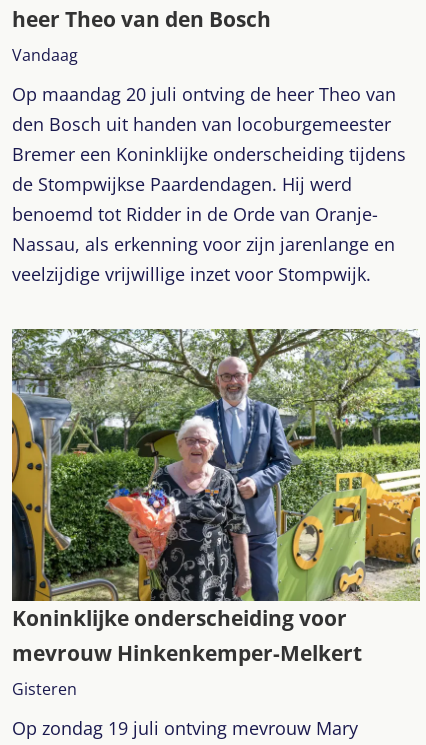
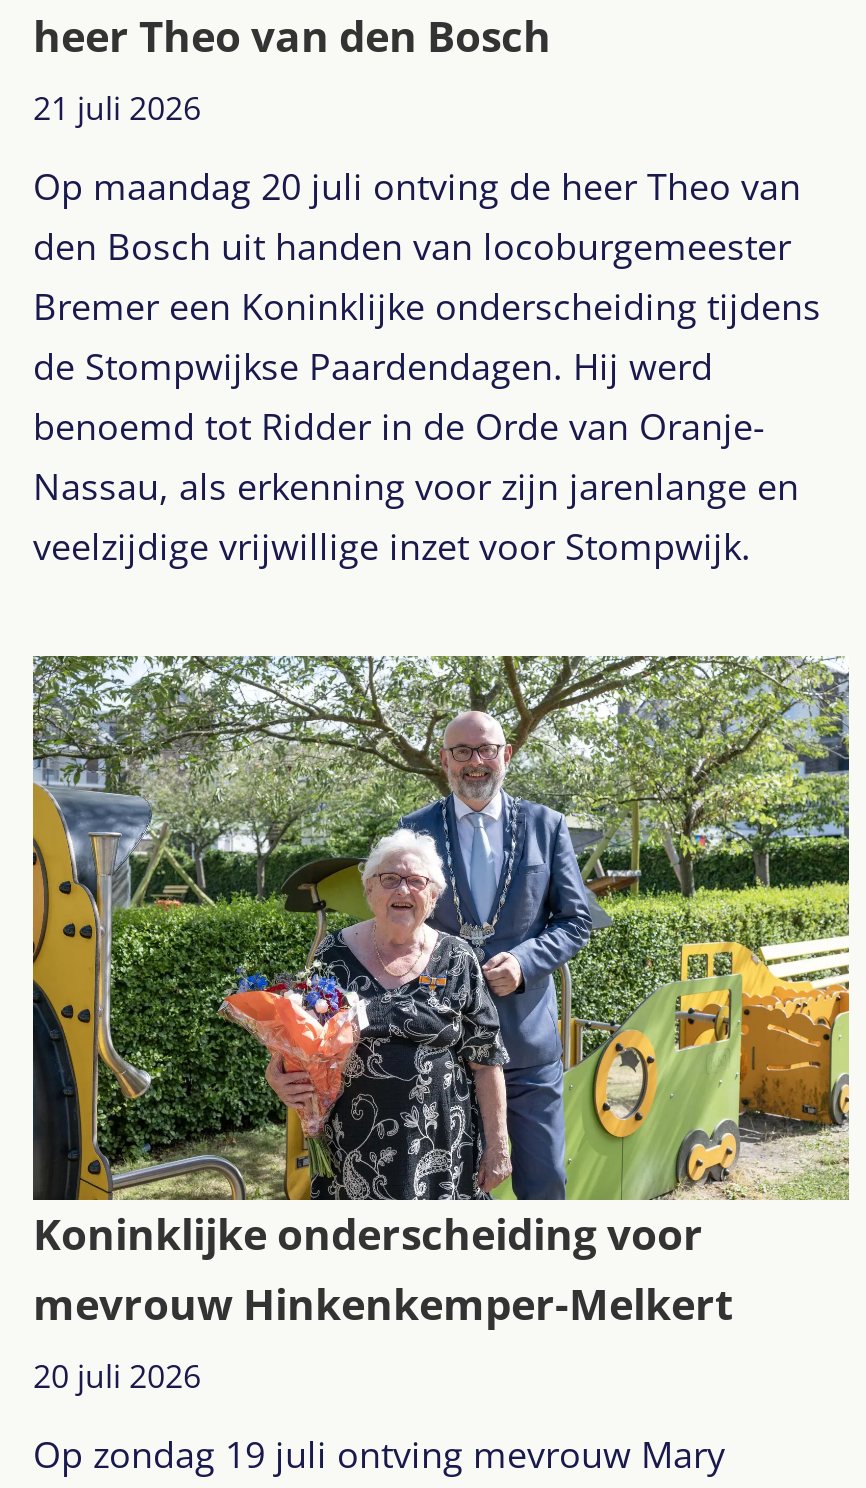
[12,44,78,66] Vandaag -> [33,87,201,131] 21 juli 2026
[12,678,77,700] Gisteren -> [33,1355,201,1399] 20 juli 2026

